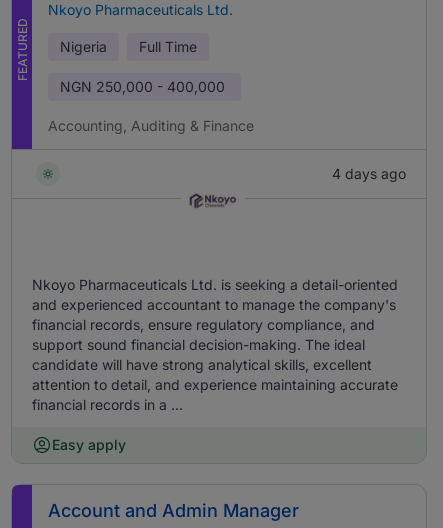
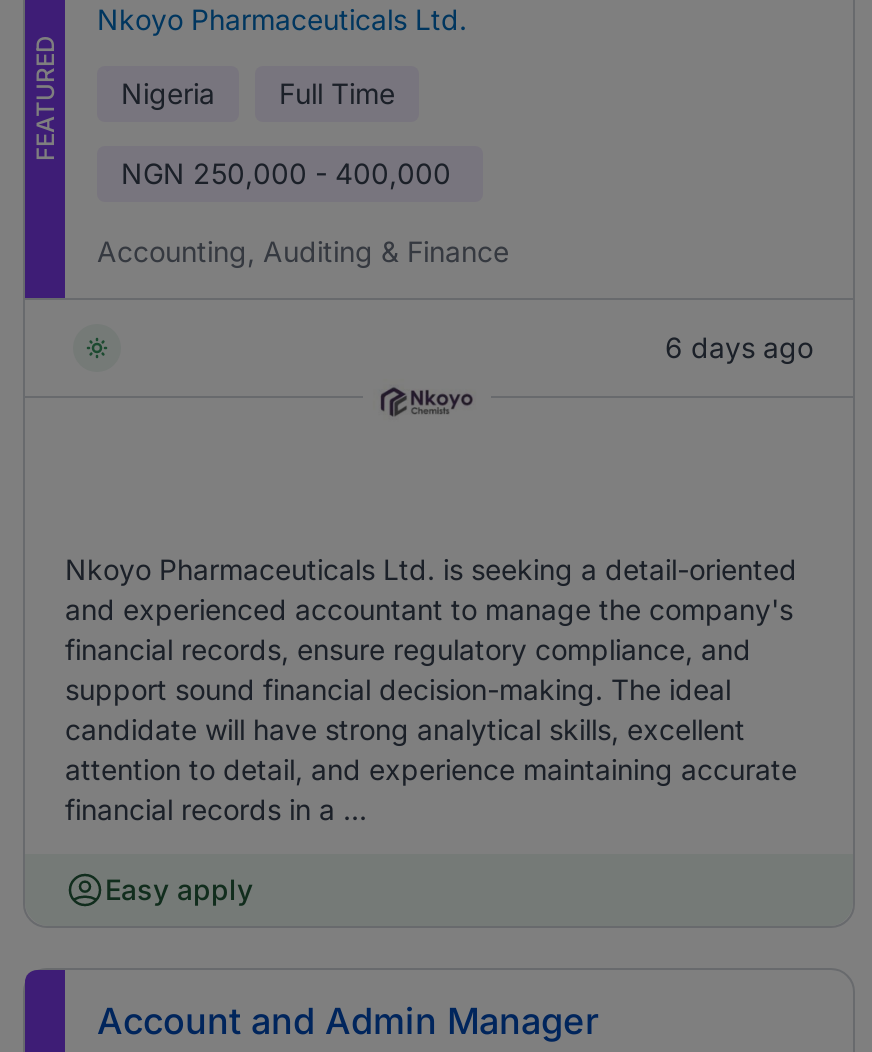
[332,165,406,182] 4 days ago -> [665,330,813,364] 6 days ago

